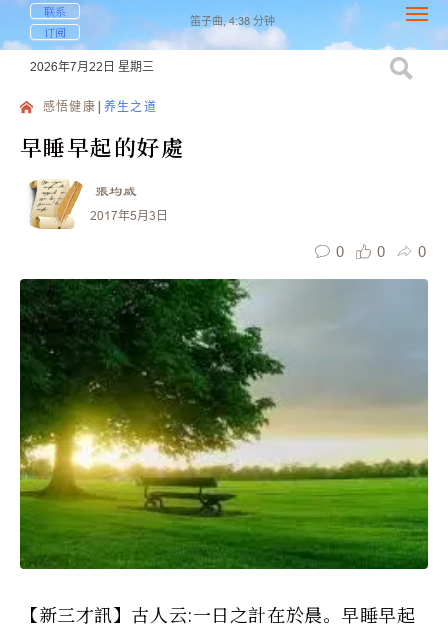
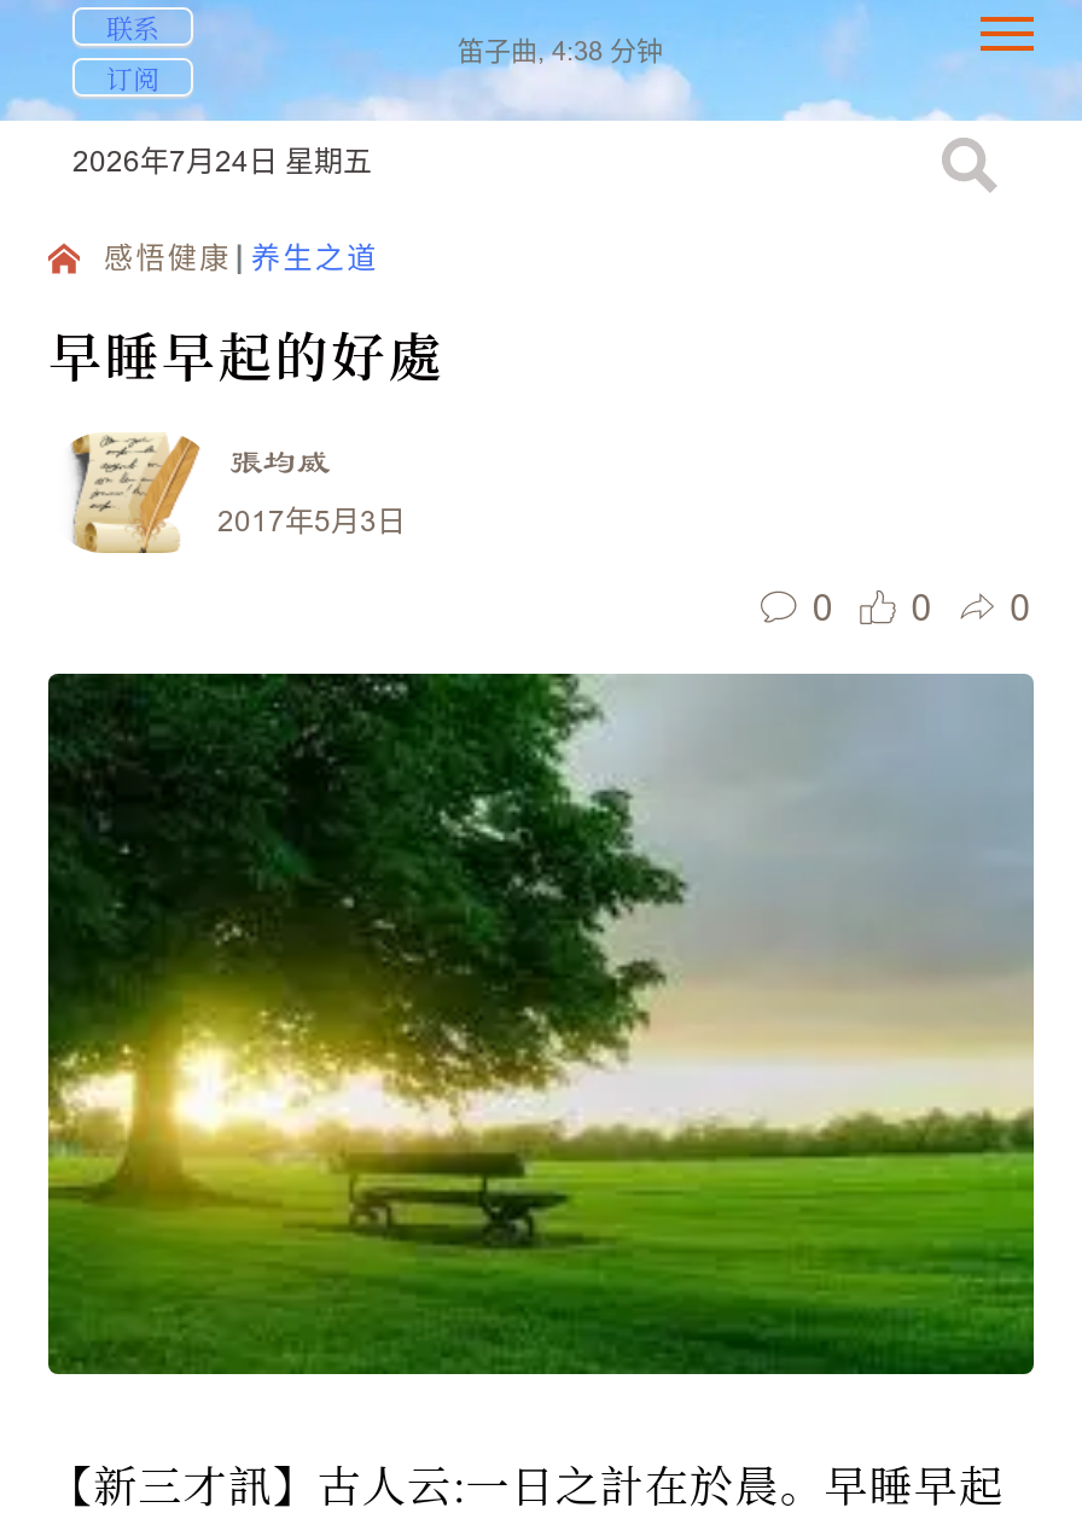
[30,59,154,75] 2026年7月22日 星期三 -> [72,142,372,181] 2026年7月24日 星期五

